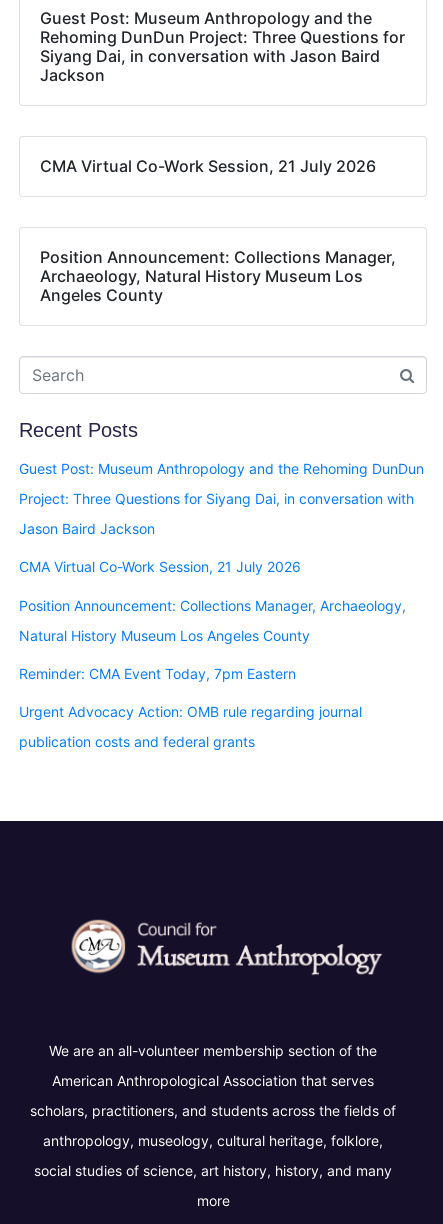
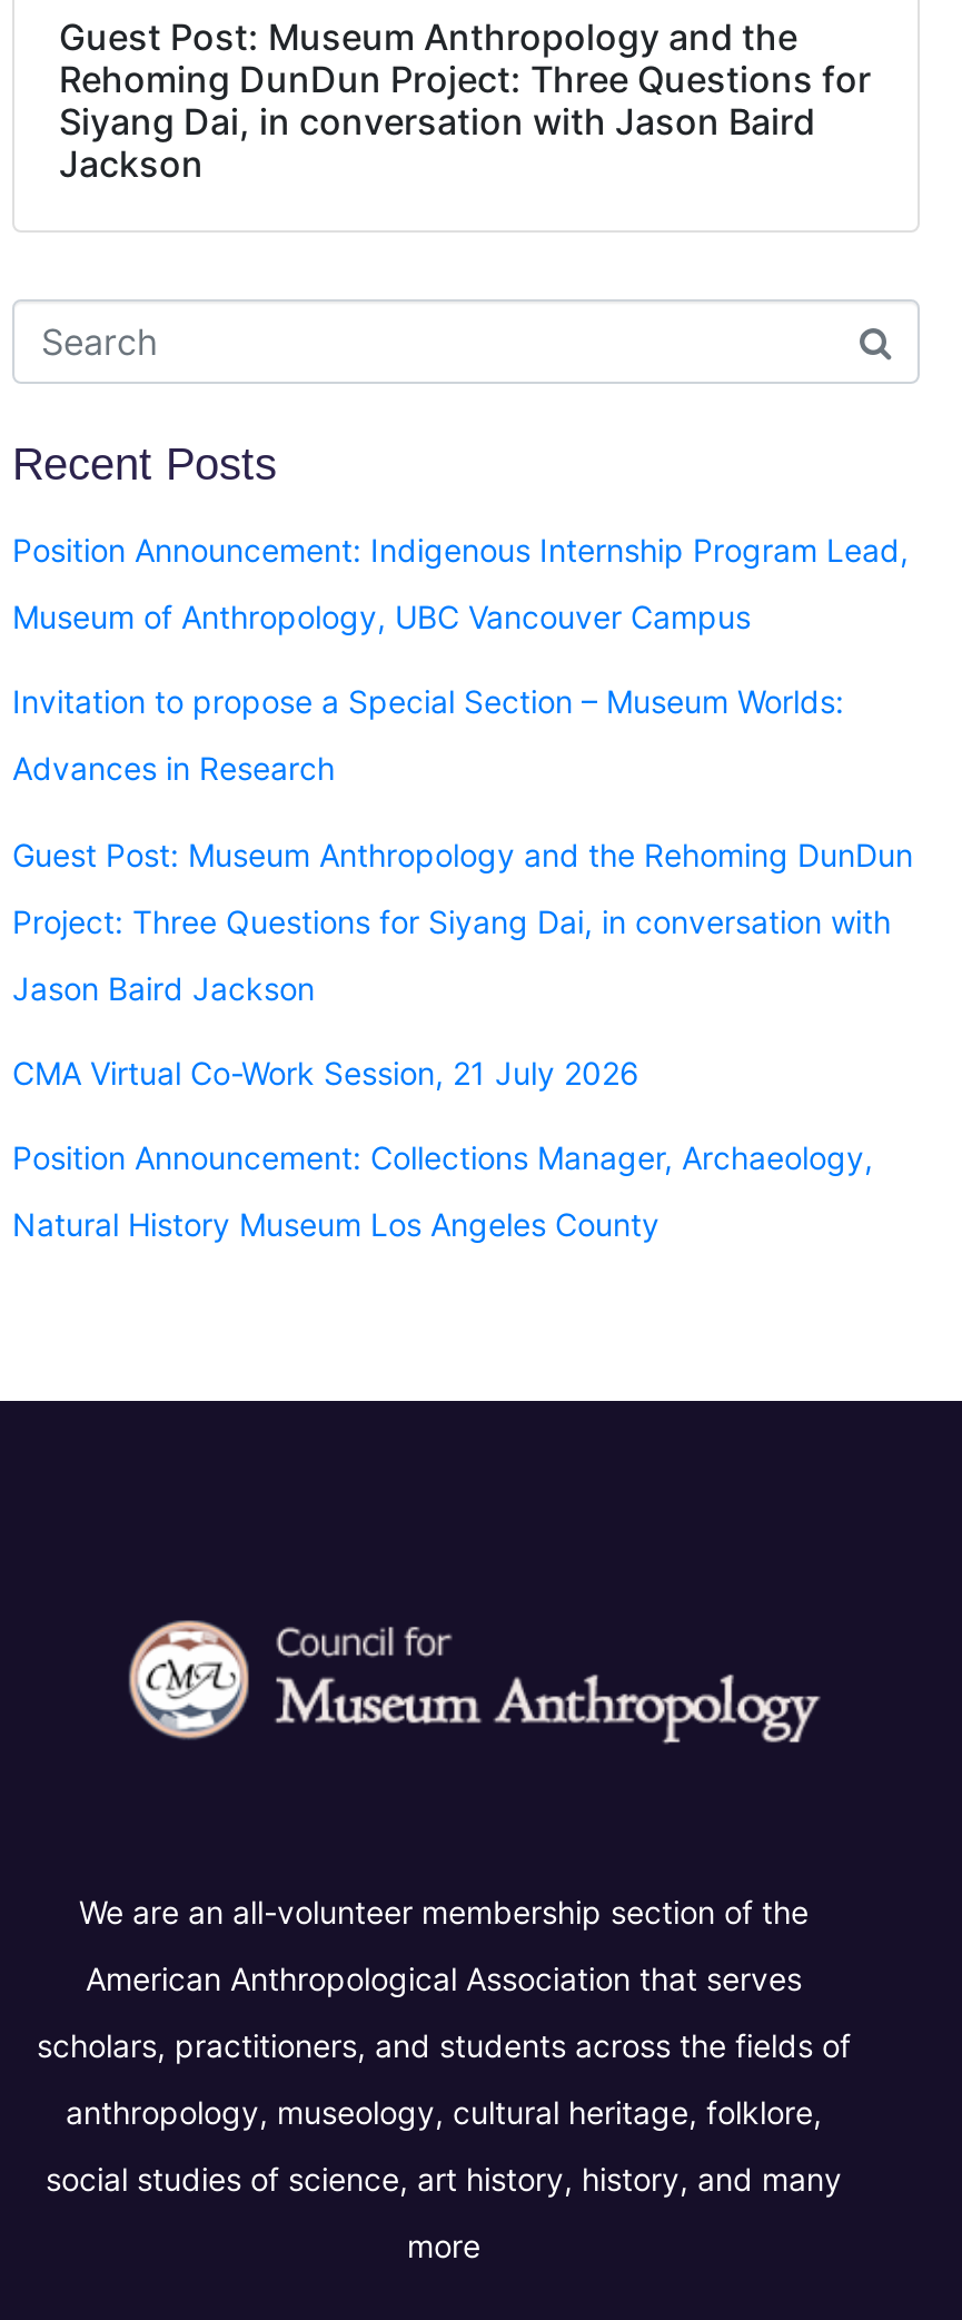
[40,156,376,176] CMA Virtual Co-Work Session, 21 July 2026 -> none
[40,247,396,305] Position Announcement: Collections Manager, | Archaeology, Natural History Museum Los | Angeles County -> none
moved [19,419,138,441] -> [12,439,277,488]: Recent Posts
none -> [12,530,909,787] Position Announcement: Indigenous Internship Program Lead, | Museum of Anthropology, UBC Vancouver Campus | Invitation to propose a Special Section – Museum Worlds: | Advances in Research
[19,665,362,750] Reminder: CMA Event Today, 7pm Eastern | Urgent Advocacy Action: OMB rule regarding journal | publication costs and federal grants -> none

